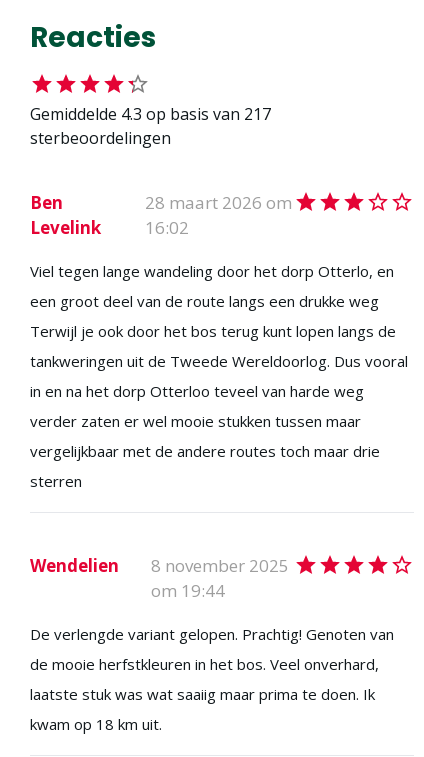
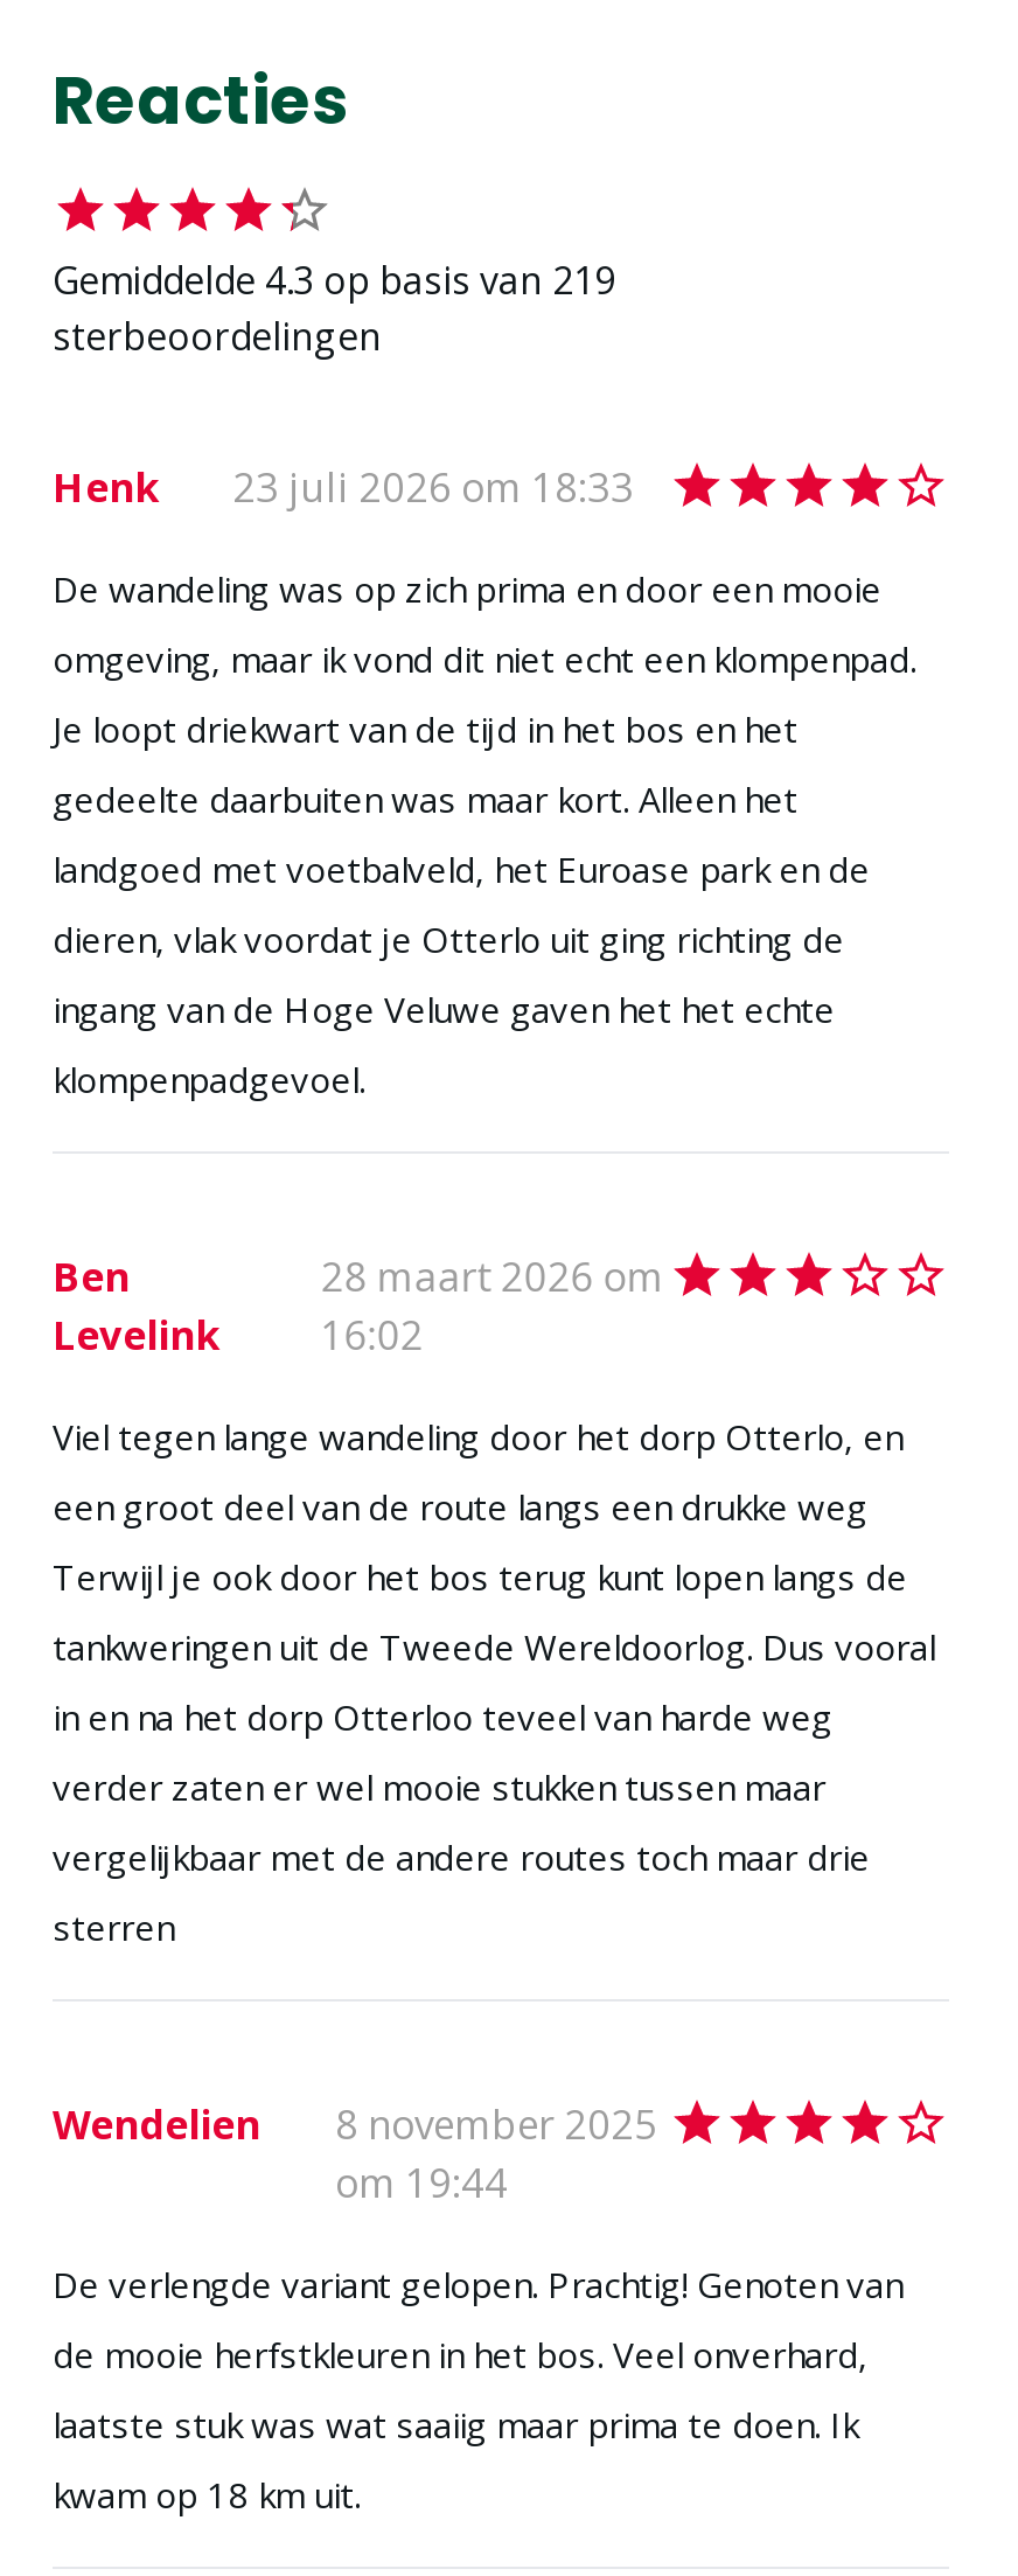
[30,103,271,125] Gemiddelde 4.3 op basis van 217 -> [53,255,615,307] Gemiddelde 4.3 op basis van 219
none -> [53,461,916,1103] Henk | 23 juli 2026 om 18:33 | De wandeling was op zich prima en door een mooie | omgeving, maar ik vond dit niet echt een klompenpad. | Je loopt driekwart van de tijd in het bos en het | gedeelte daarbuiten was maar kort. Alleen het | landgoed met voetbalveld, het Euroase park en de | dieren, vlak voordat je Otterlo uit ging richting de | ingang van de Hoge Veluwe gaven het het echte | klompenpadgevoel.

